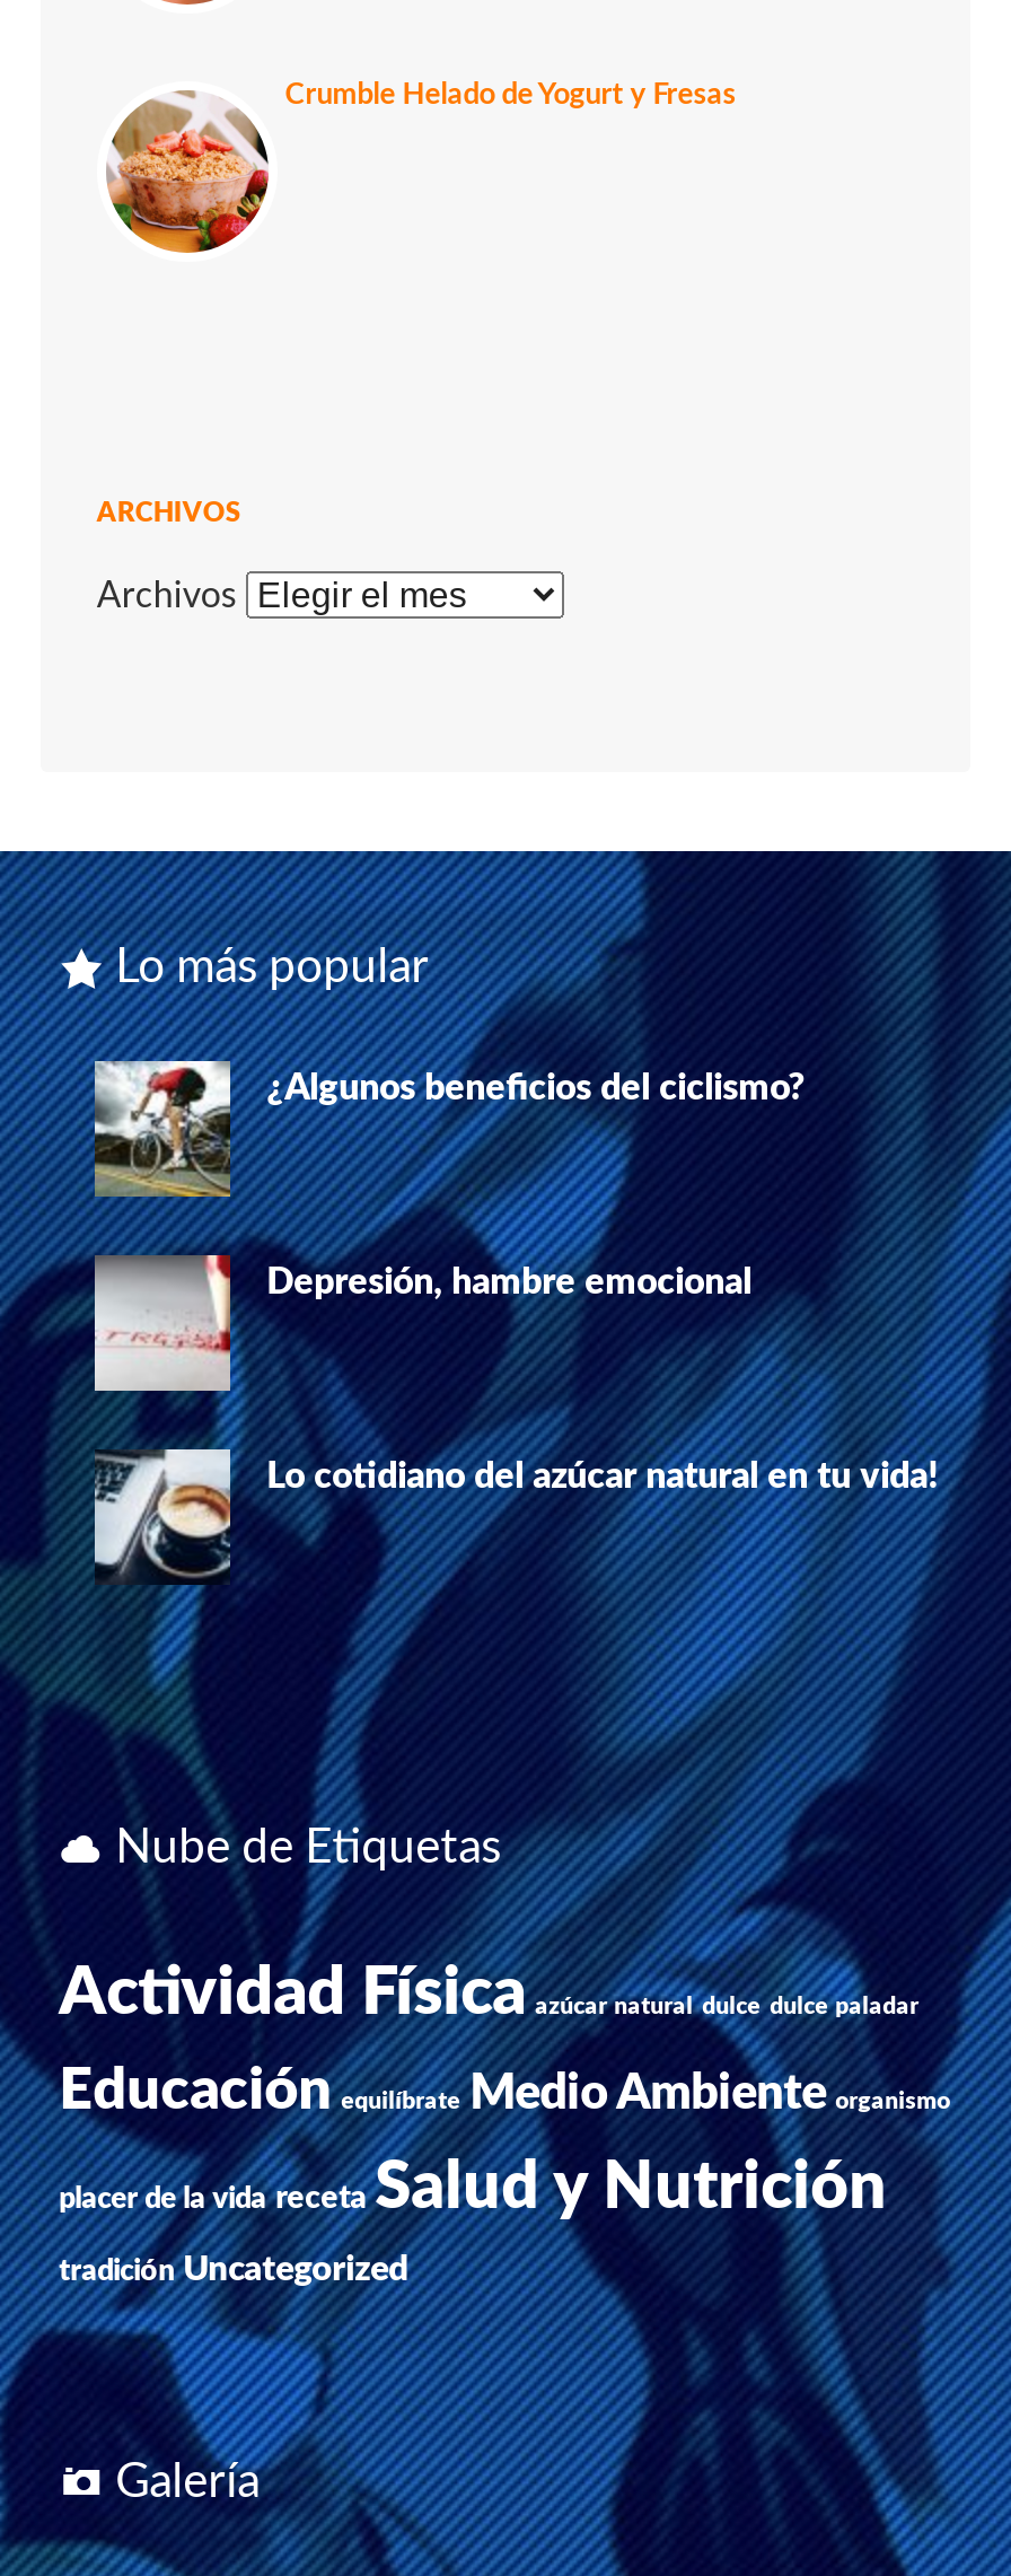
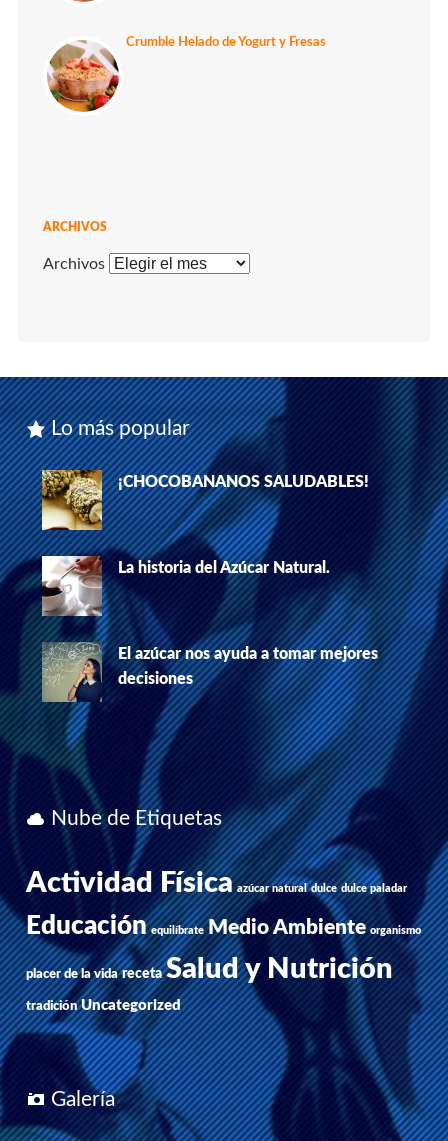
[93,1059,806,1199] [image] | ¿Algunos beneficios del ciclismo? -> [41,469,369,531] [image] | ¡CHOCOBANANOS SALUDABLES!
[93,1253,752,1393] [image] | Depresión, hambre emocional -> [41,555,330,616] [image] | La historia del Azúcar Natural.
[95,1447,939,1585] [image] | Lo cotidiano del azúcar natural en tu vida! -> [41,642,378,703] [image] | El azúcar nos ayuda a tomar mejores | decisiones

